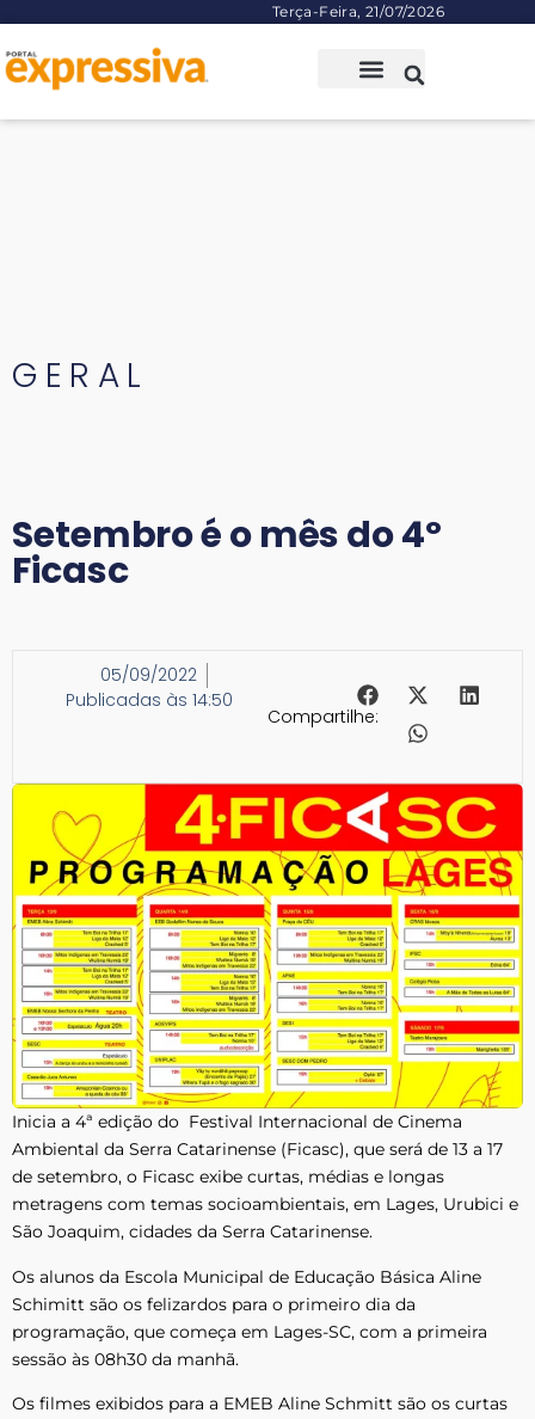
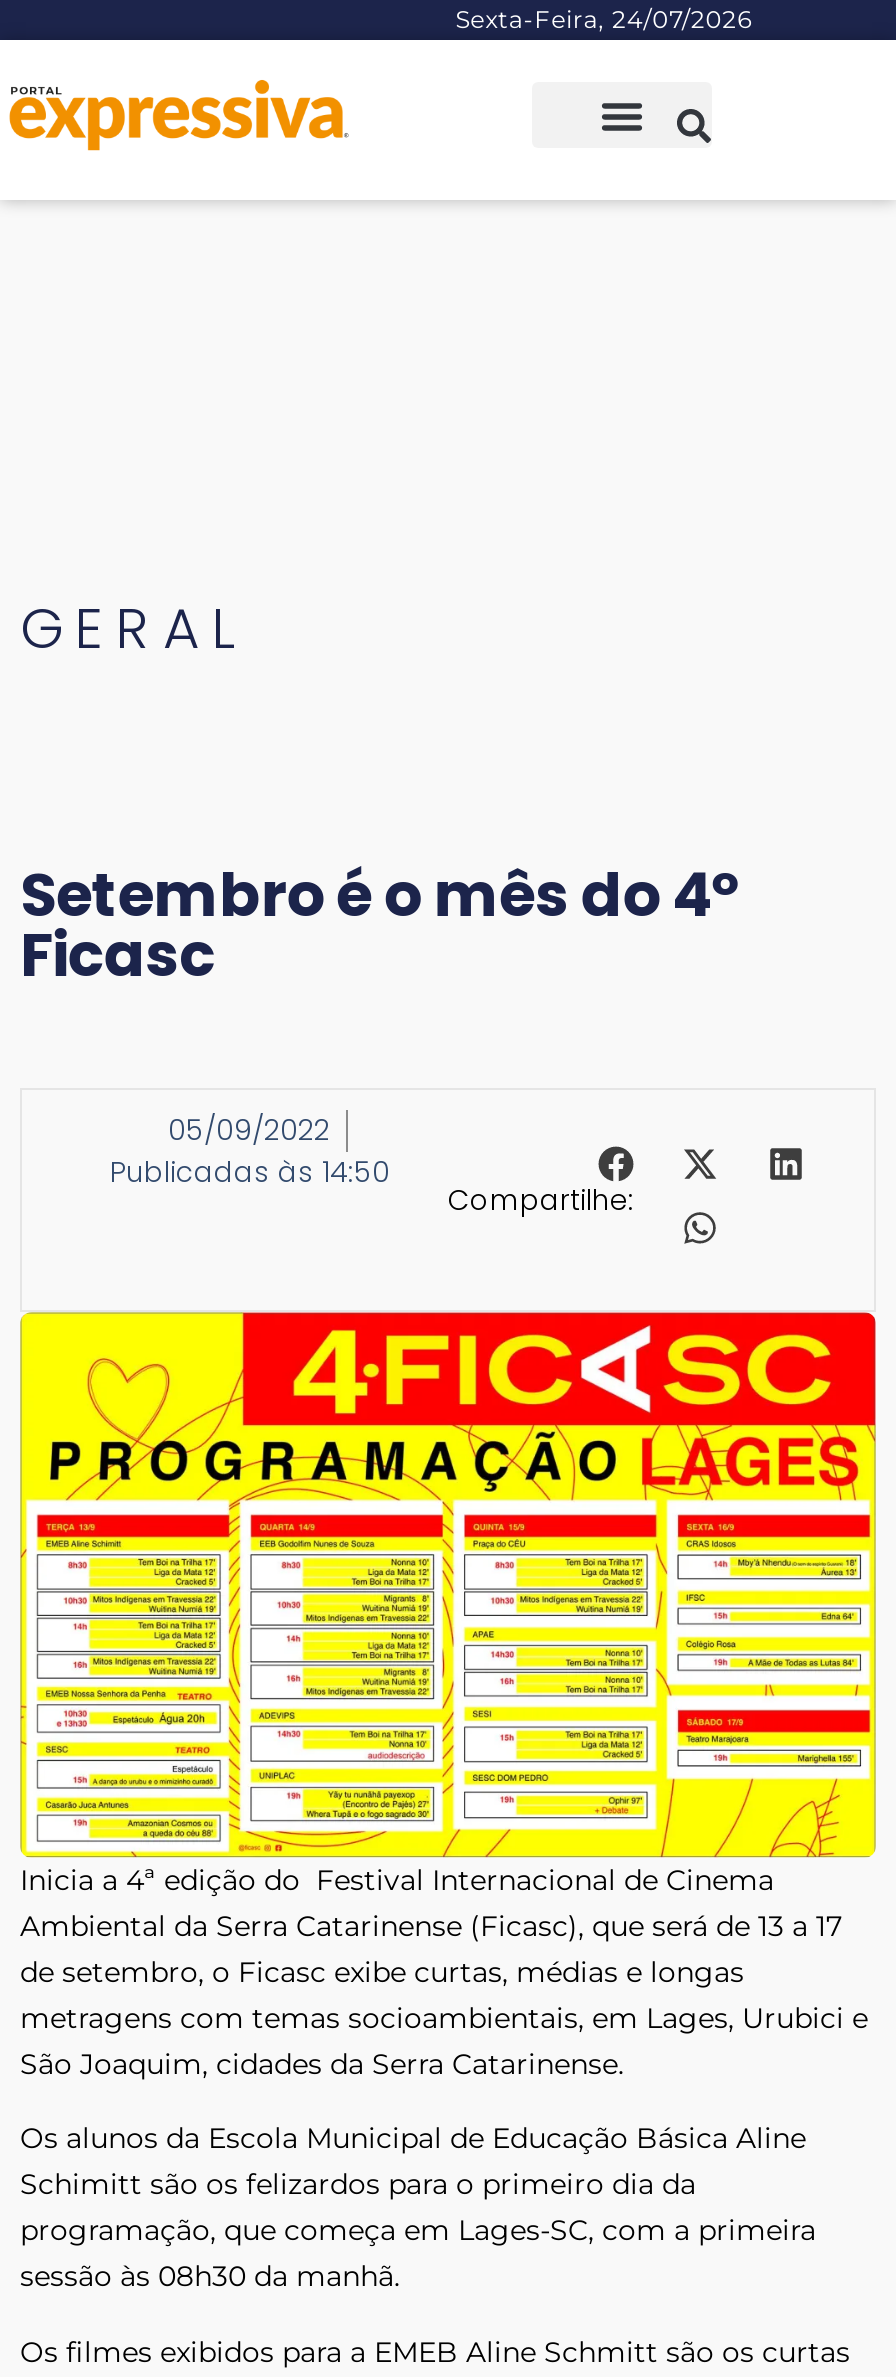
[272,2,444,20] Terça-Feira, 21/07/2026 -> [456,4,752,34] Sexta-Feira, 24/07/2026

